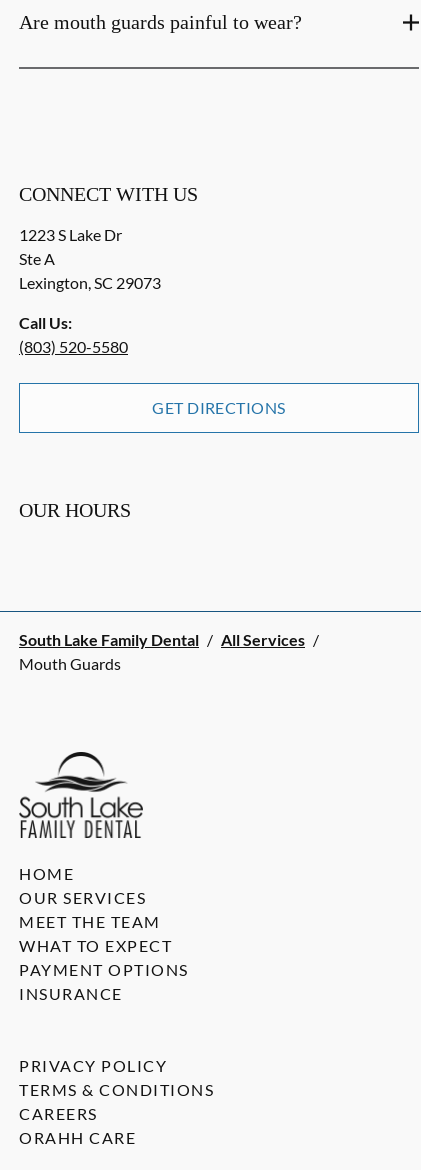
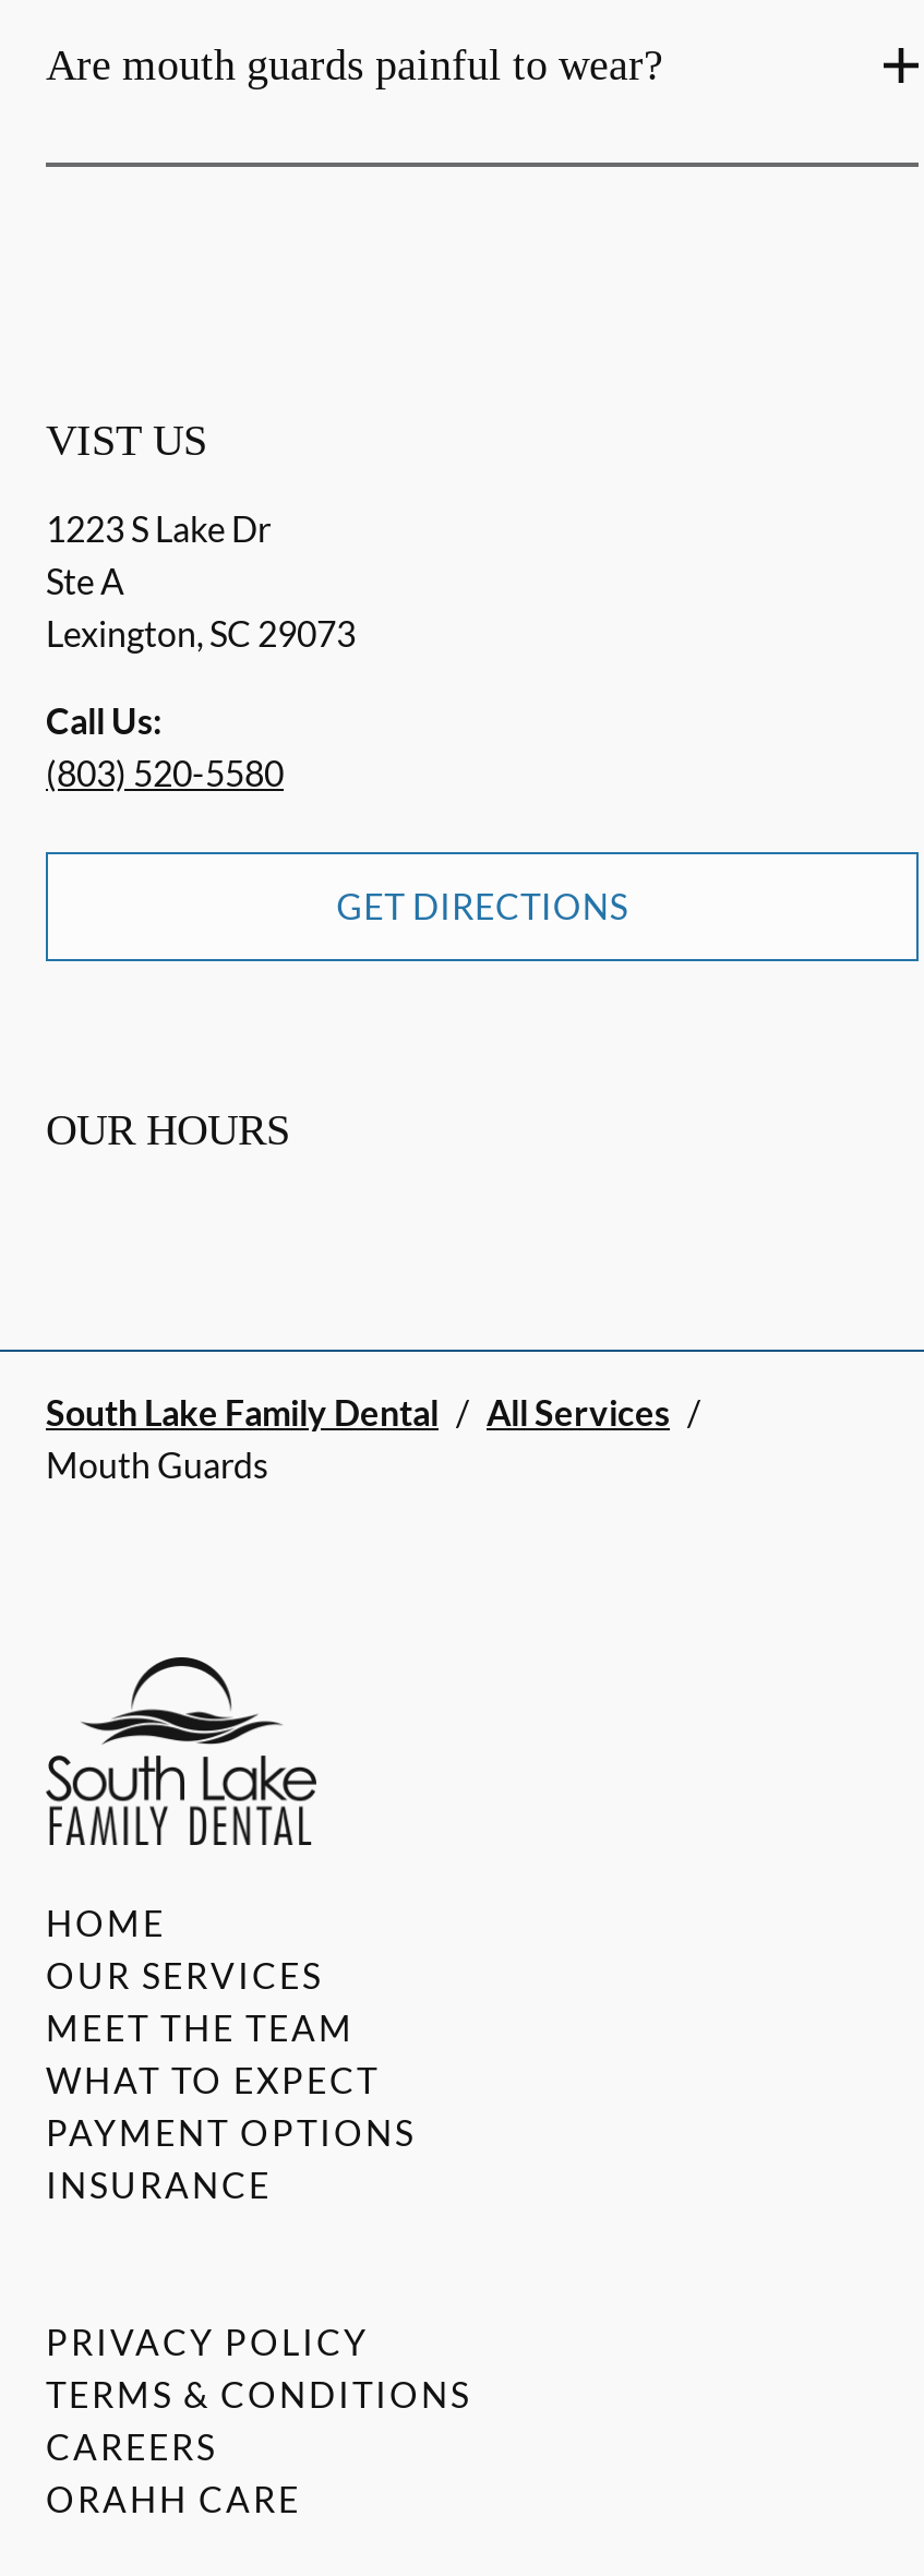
[19,183,198,205] CONNECT WITH US -> [46,416,207,464] VIST US

